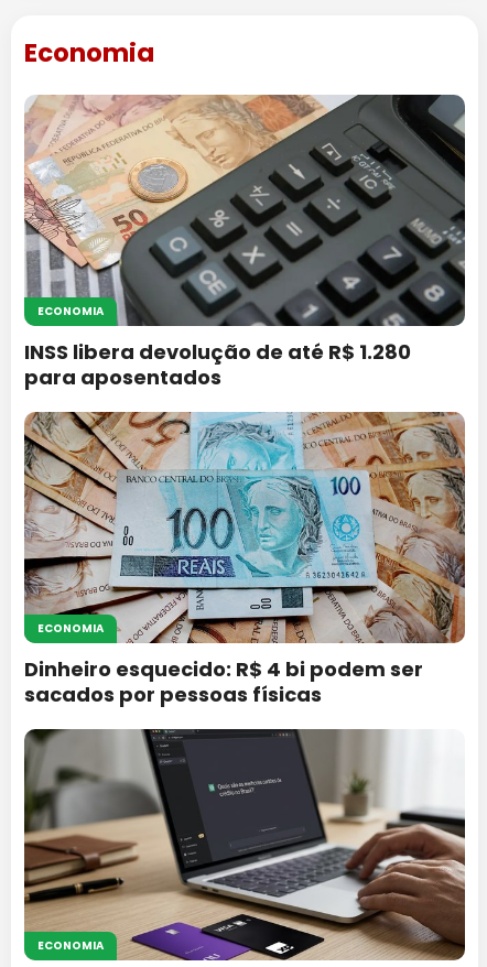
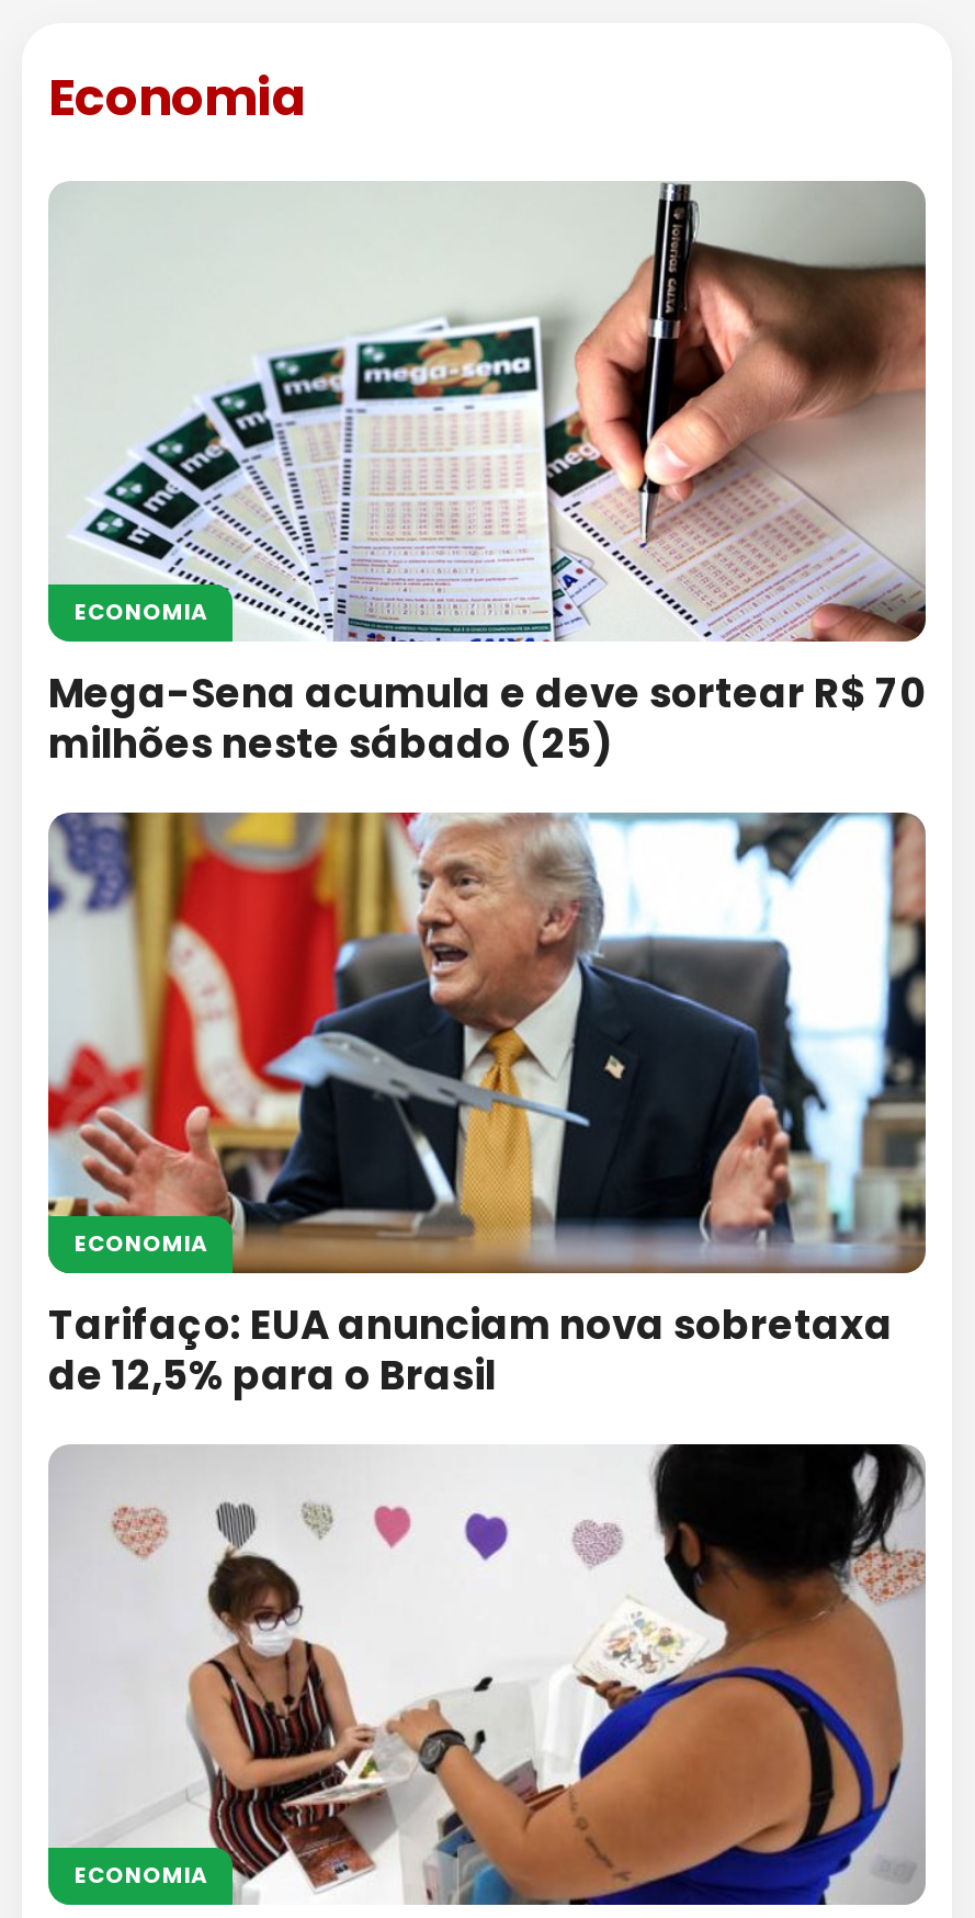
[24,95,466,391] [image] | INSS libera devolução de até R$ 1.280 | para aposentados -> [48,183,928,771] [image] | Mega-Sena acumula e deve sortear R$ 70 | milhões neste sábado (25)
[23,411,466,708] [image] | Dinheiro esquecido: R$ 4 bi podem ser | sacados por pessoas físicas -> [46,810,928,1403] [image] | Tarifaço: EUA anunciam nova sobretaxa | de 12,5% para o Brasil
[23,728,466,961] [image] -> [48,1442,926,1907] [image]

